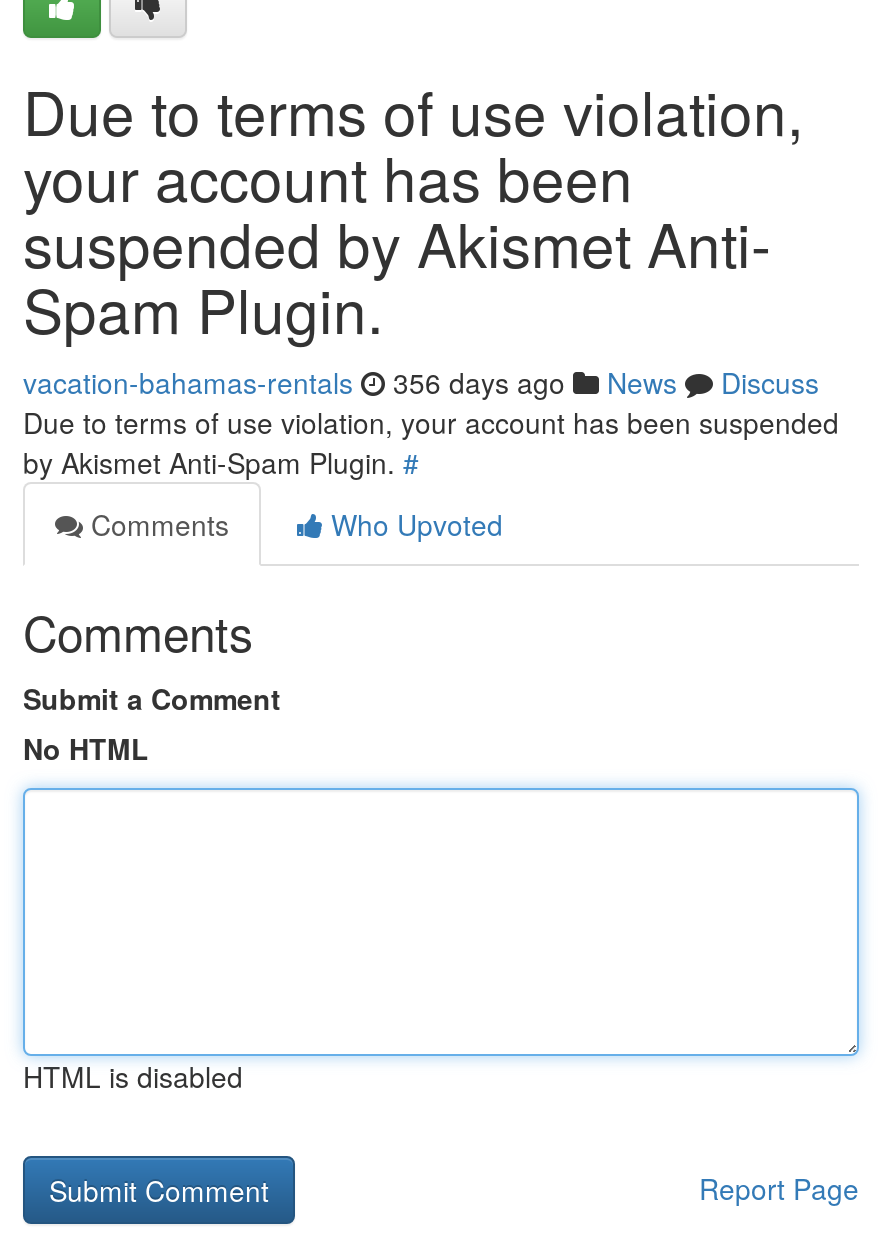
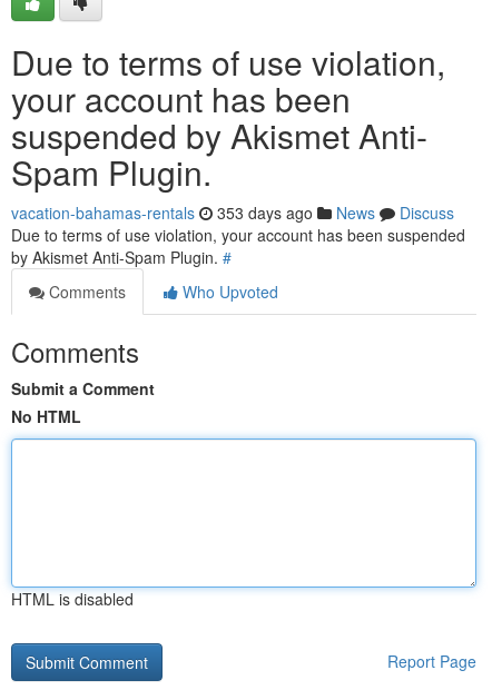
[23,362,819,402] vacation-bahamas-rentals 356 days ago News Discuss -> [11,201,454,224] vacation-bahamas-rentals 353 days ago News Discuss

